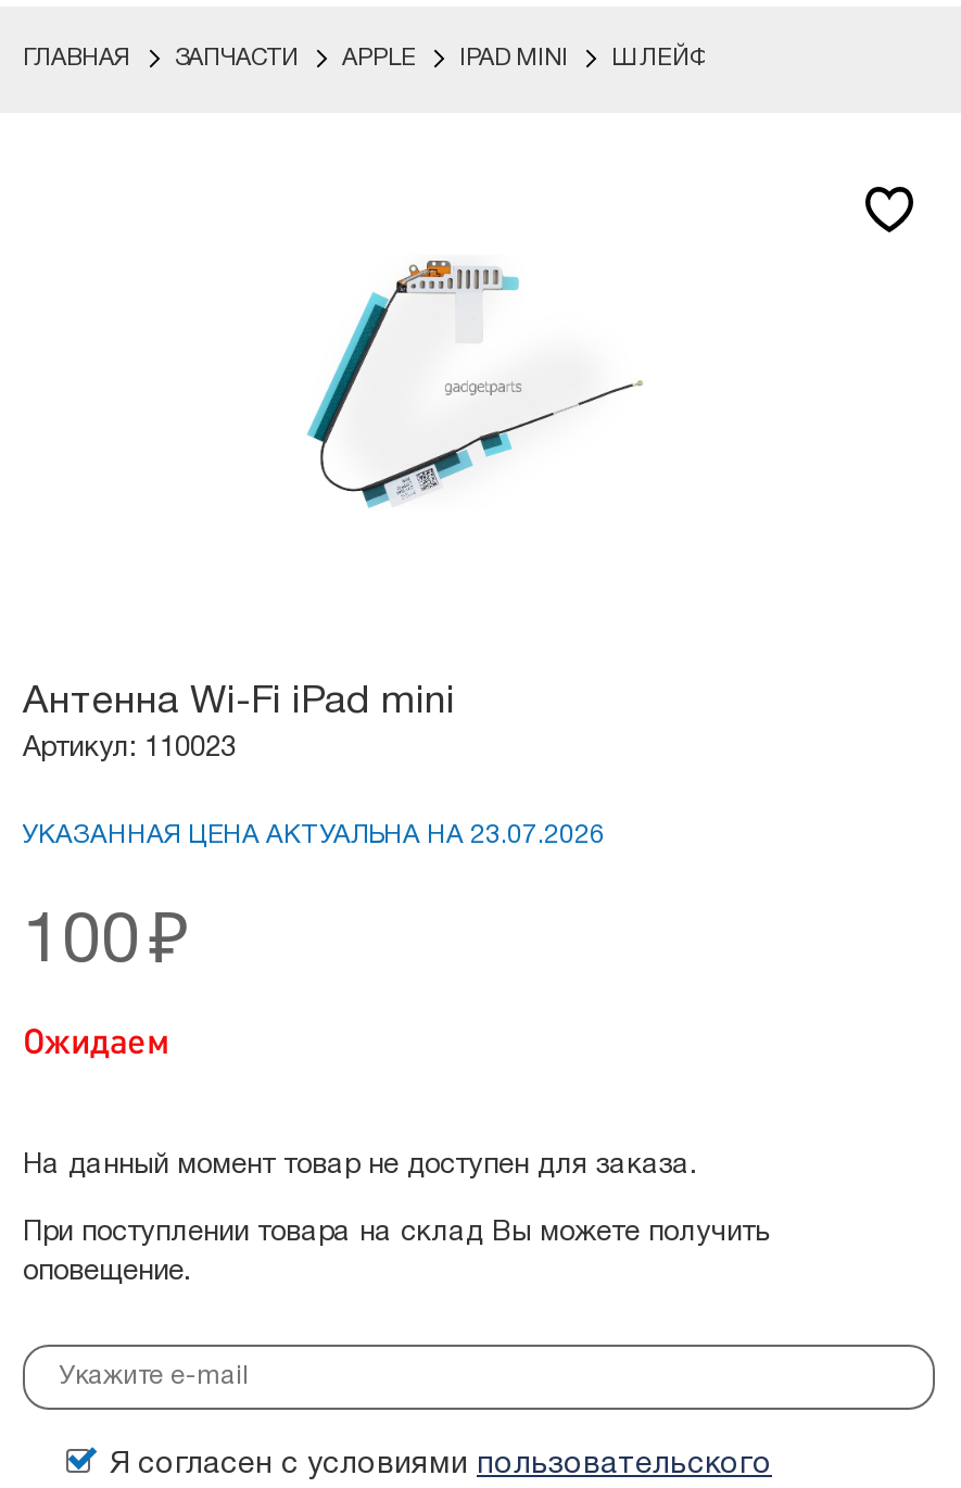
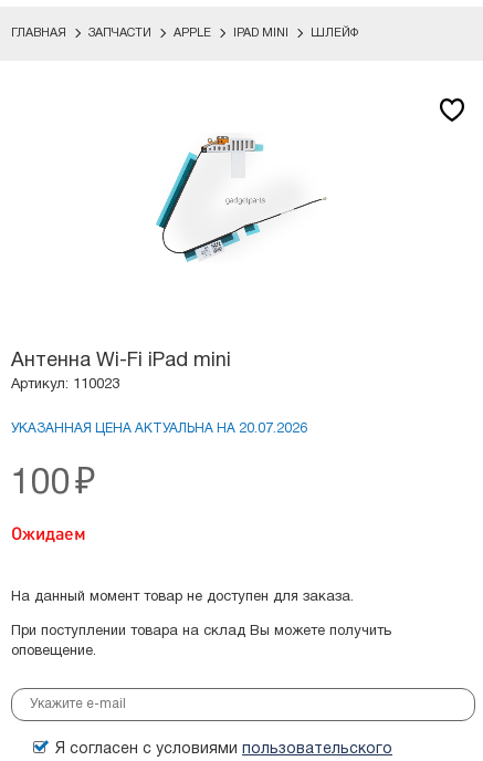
[23,823,605,847] УКАЗАННАЯ ЦЕНА АКТУАЛЬНА НА 23.07.2026 -> [11,423,307,435] УКАЗАННАЯ ЦЕНА АКТУАЛЬНА НА 20.07.2026

